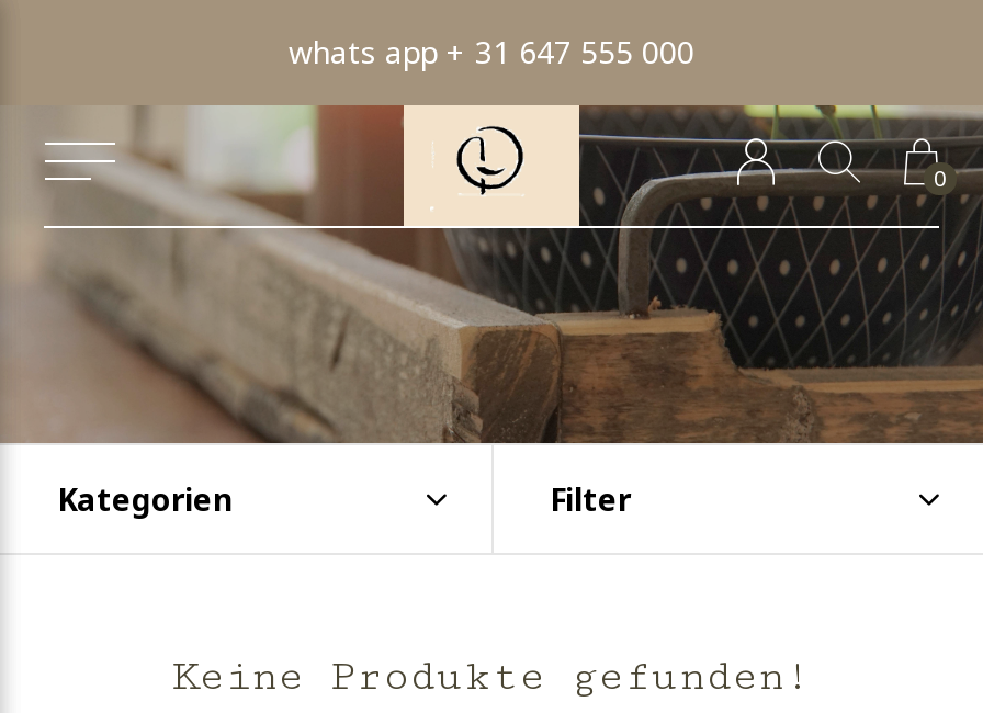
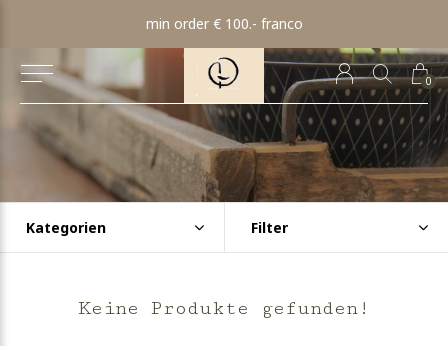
[289,31,694,72] whats app + 31 647 555 000 -> [145,14,302,33] min order € 100.- franco

